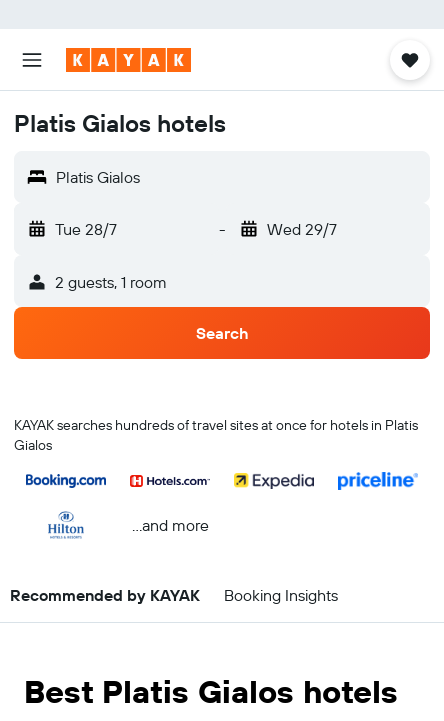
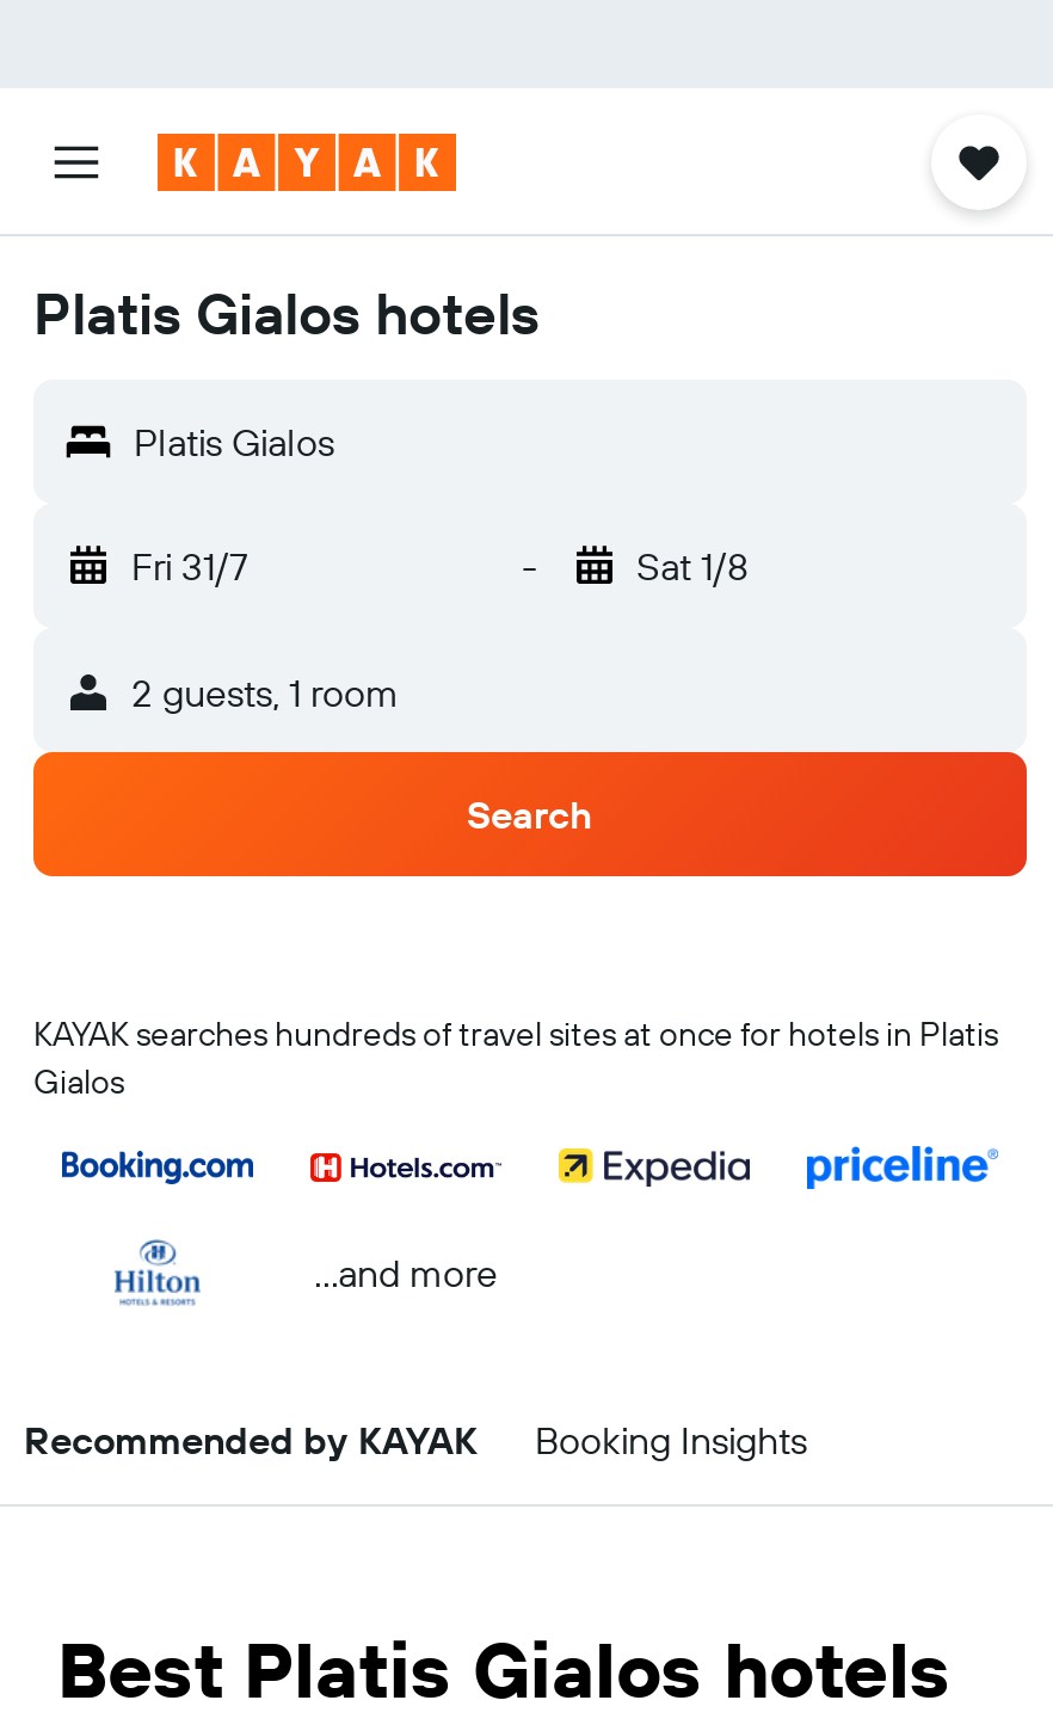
[55,219,117,239] Tue 28/7 -> [131,542,248,590] Fri 31/7
[266,219,336,239] Wed 29/7 -> [636,542,749,590] Sat 1/8

